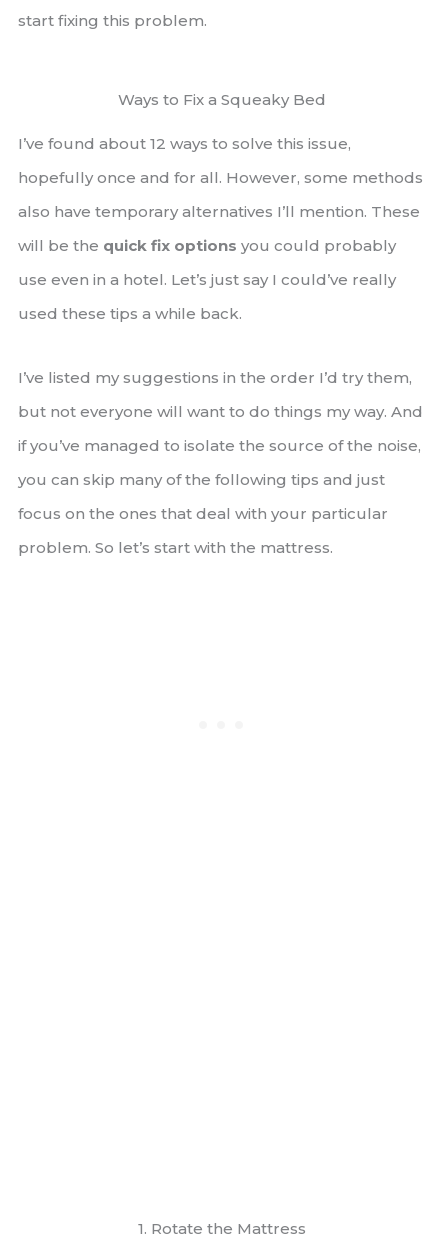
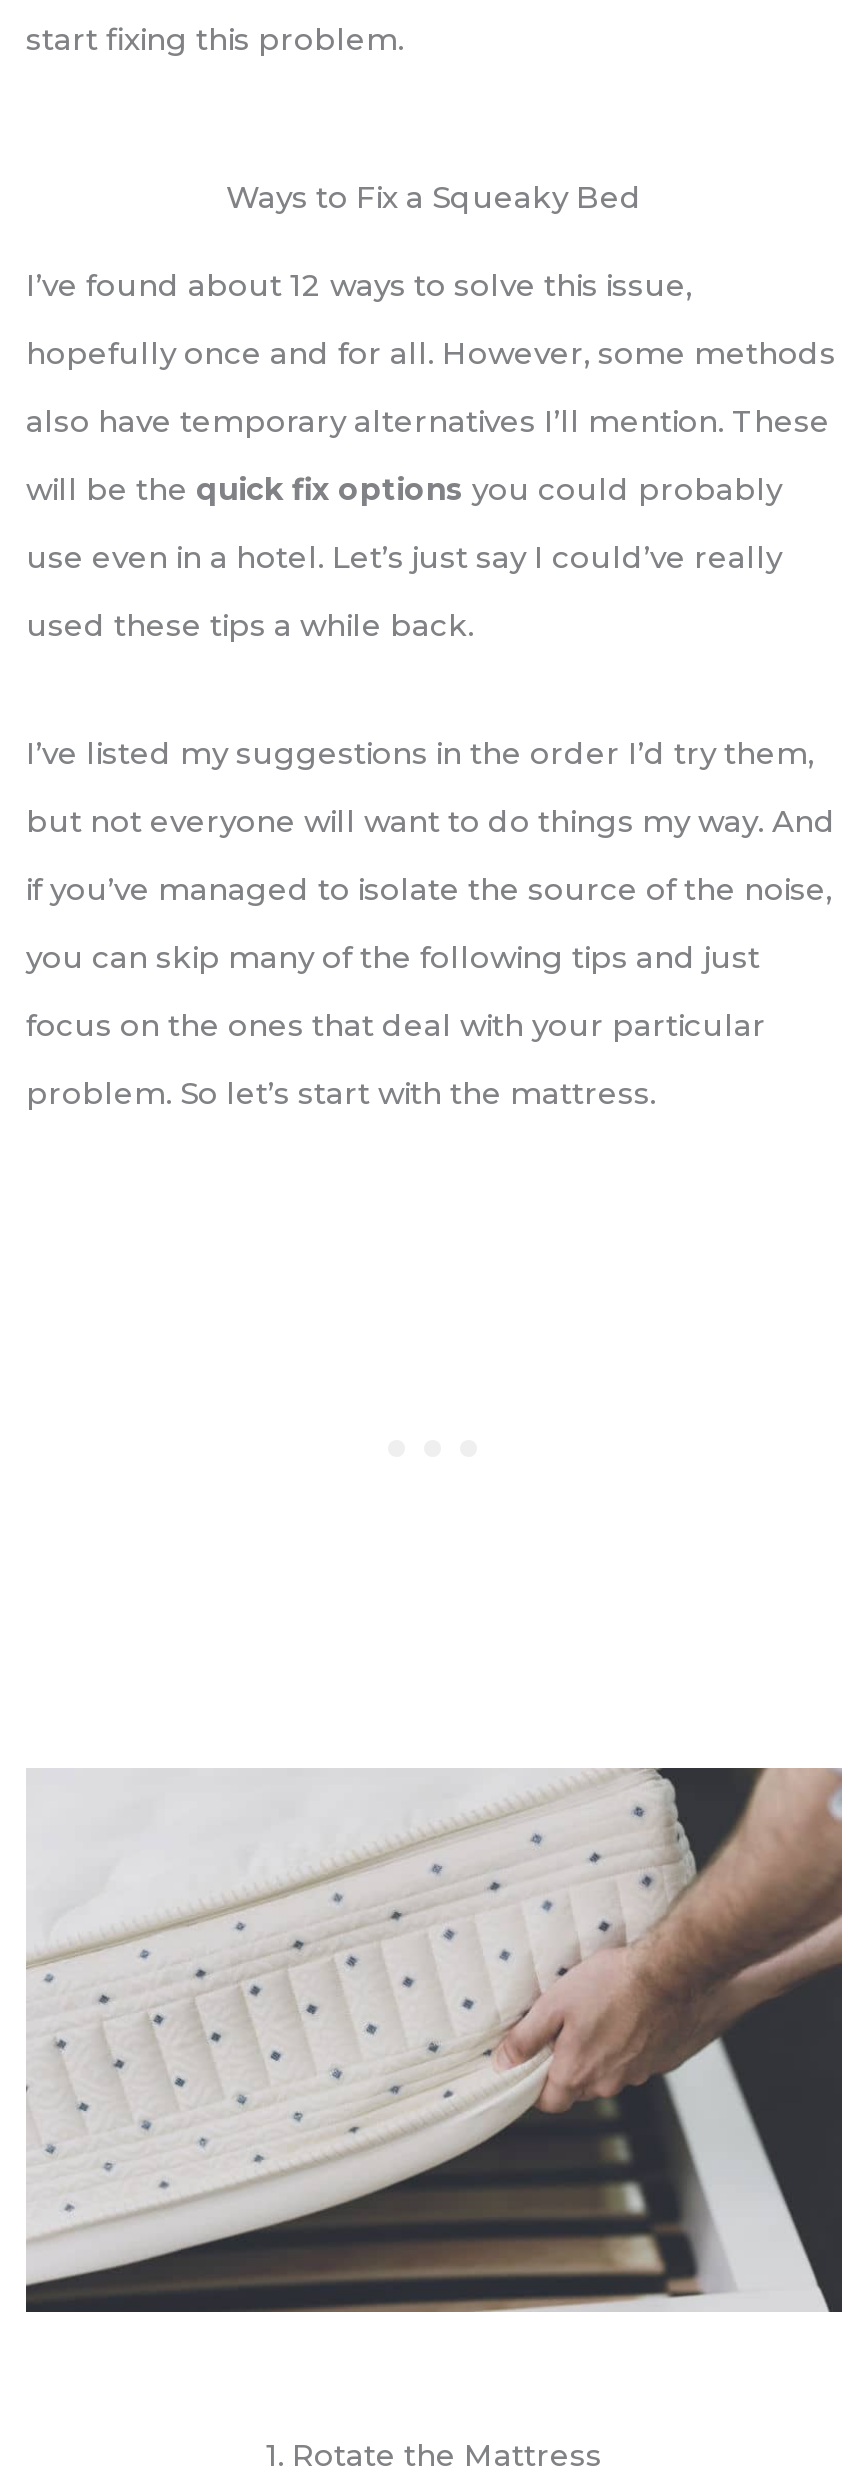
none -> [24,1766,844,2314] [image]

